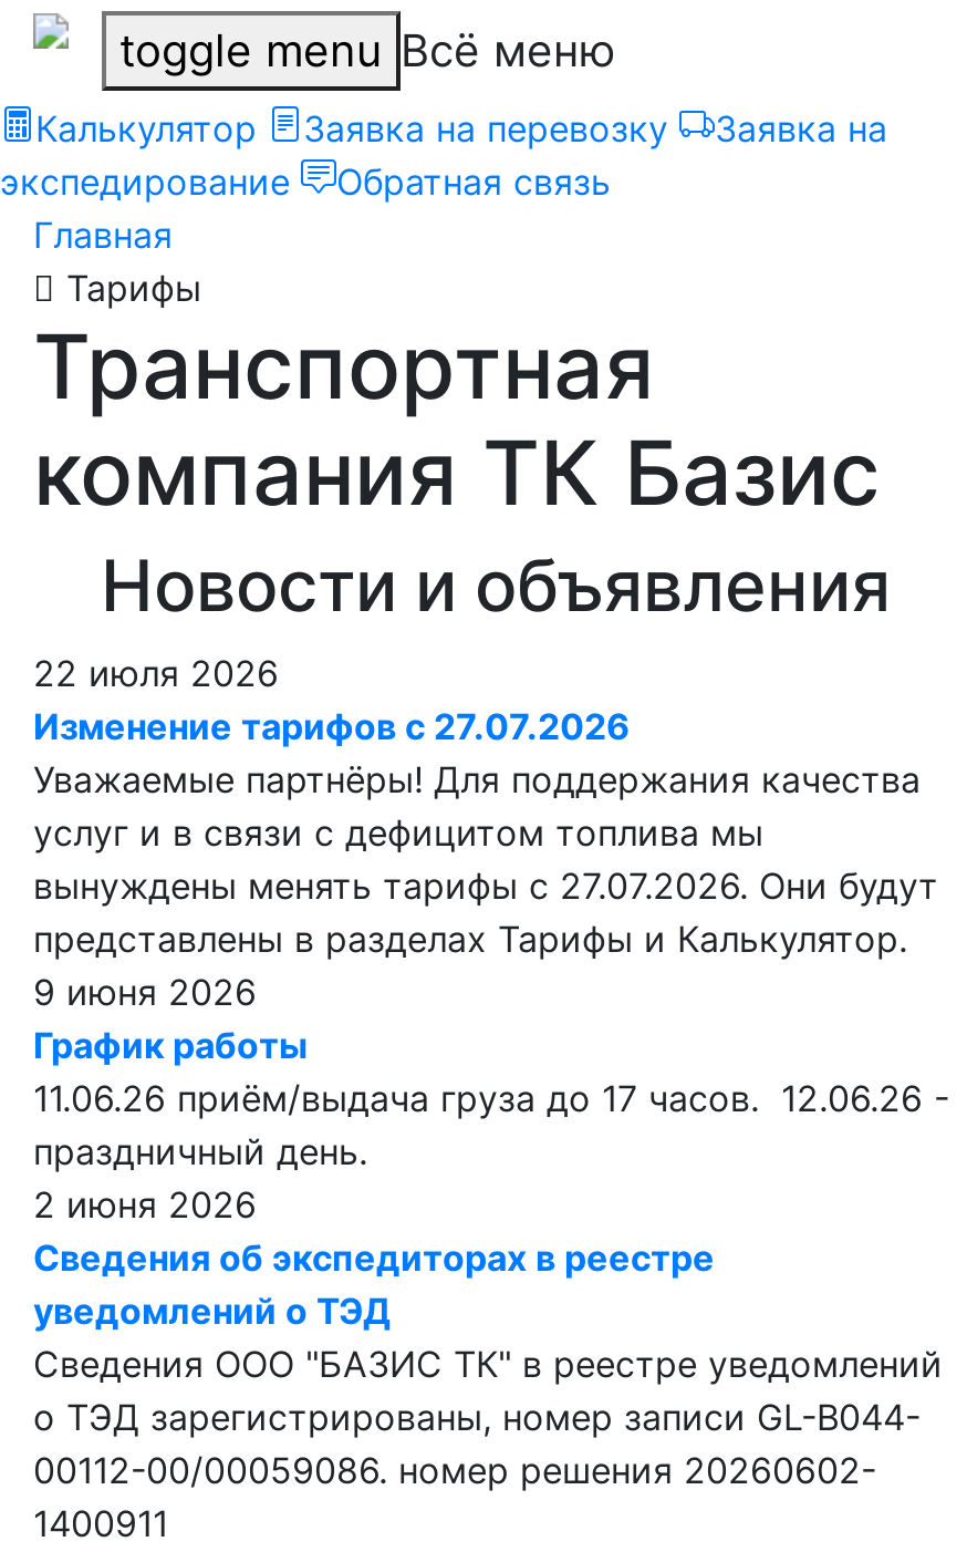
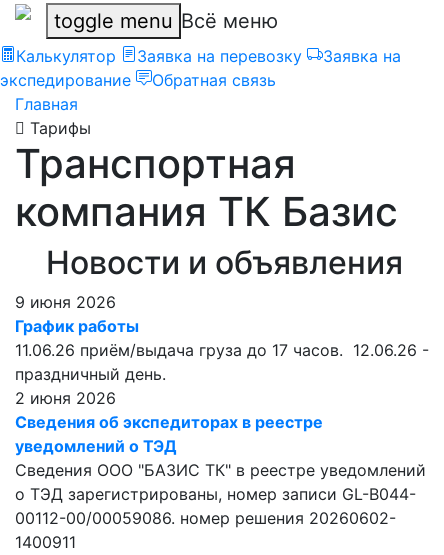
[33,651,938,961] 22 июля 2026 | Изменение тарифов с 27.07.2026 | Уважаемые партнёры! Для поддержания качества | услуг и в связи с дефицитом топлива мы | вынуждены менять тарифы с 27.07.2026. Они будут | представлены в разделах Тарифы и Калькулятор. -> none

